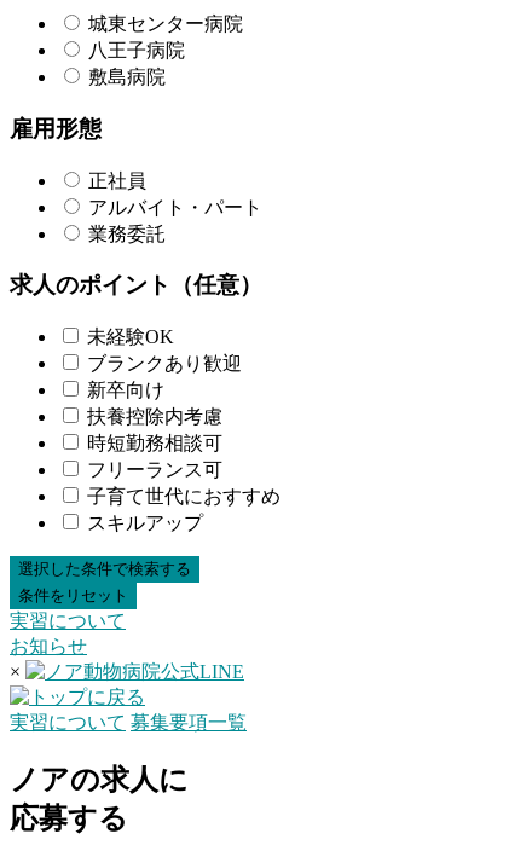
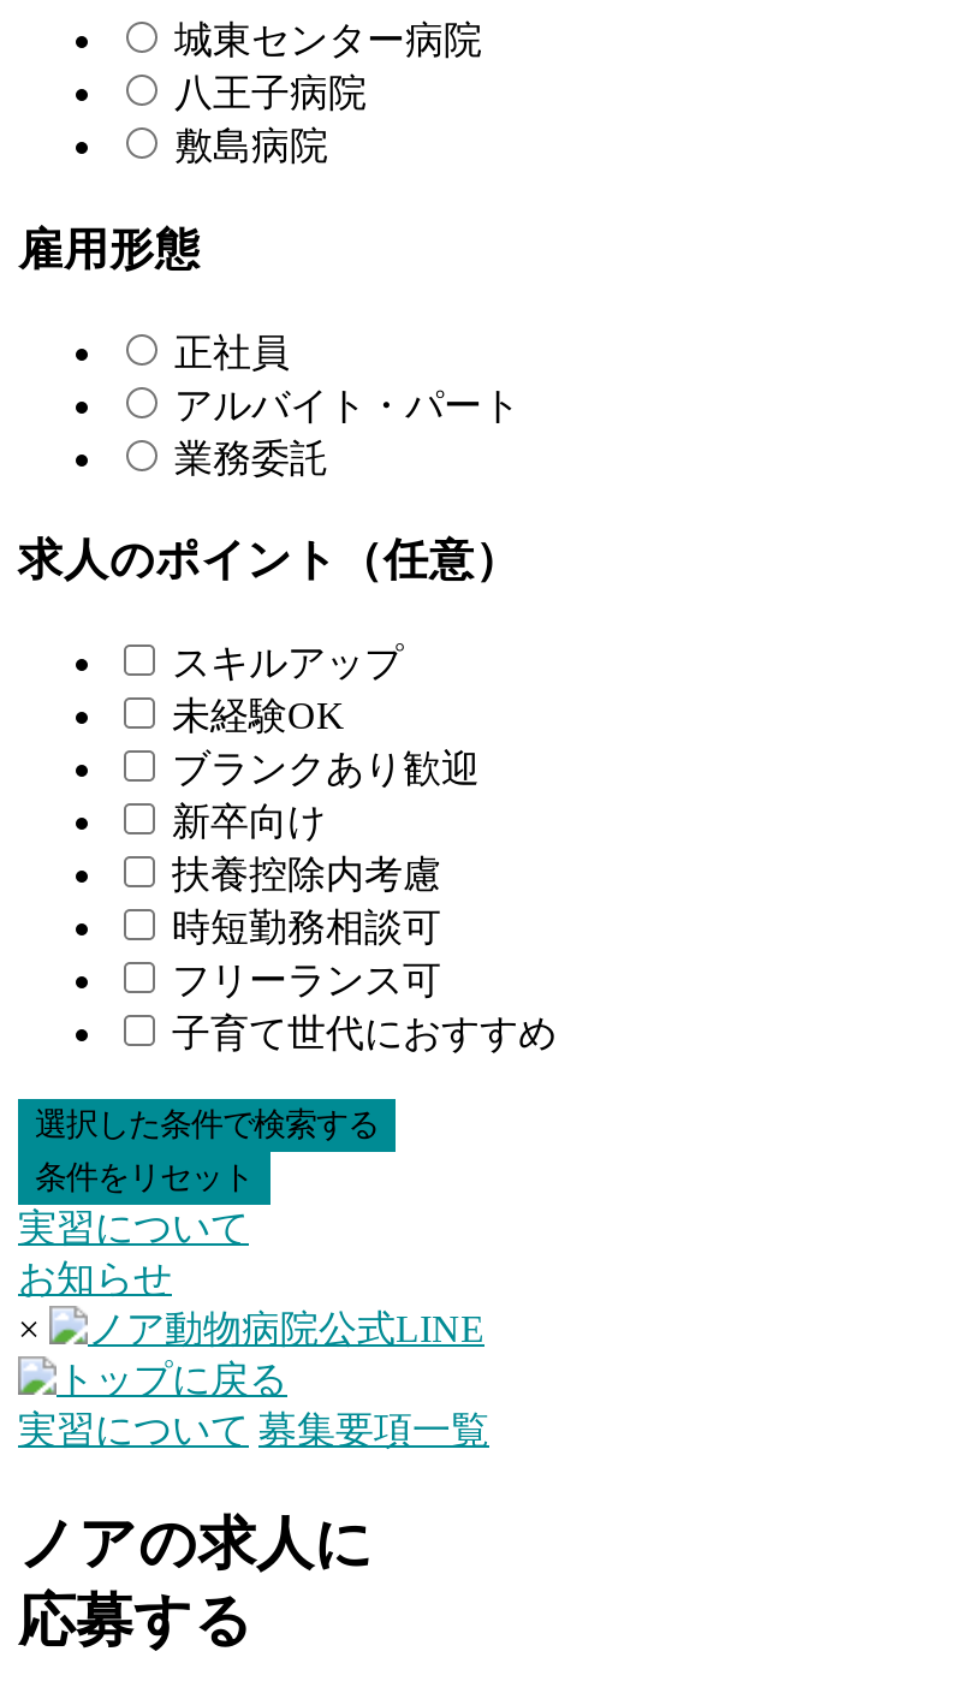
moved [87,327,281,507] -> [172,695,557,1054]: 未経験OK | ブランクあり歓迎 | 新卒向け | 扶養控除内考慮 | 時短勤務相談可 | フリーランス可 | 子育て世代におすすめ
moved [87,513,203,533] -> [172,643,403,683]: スキルアップ

